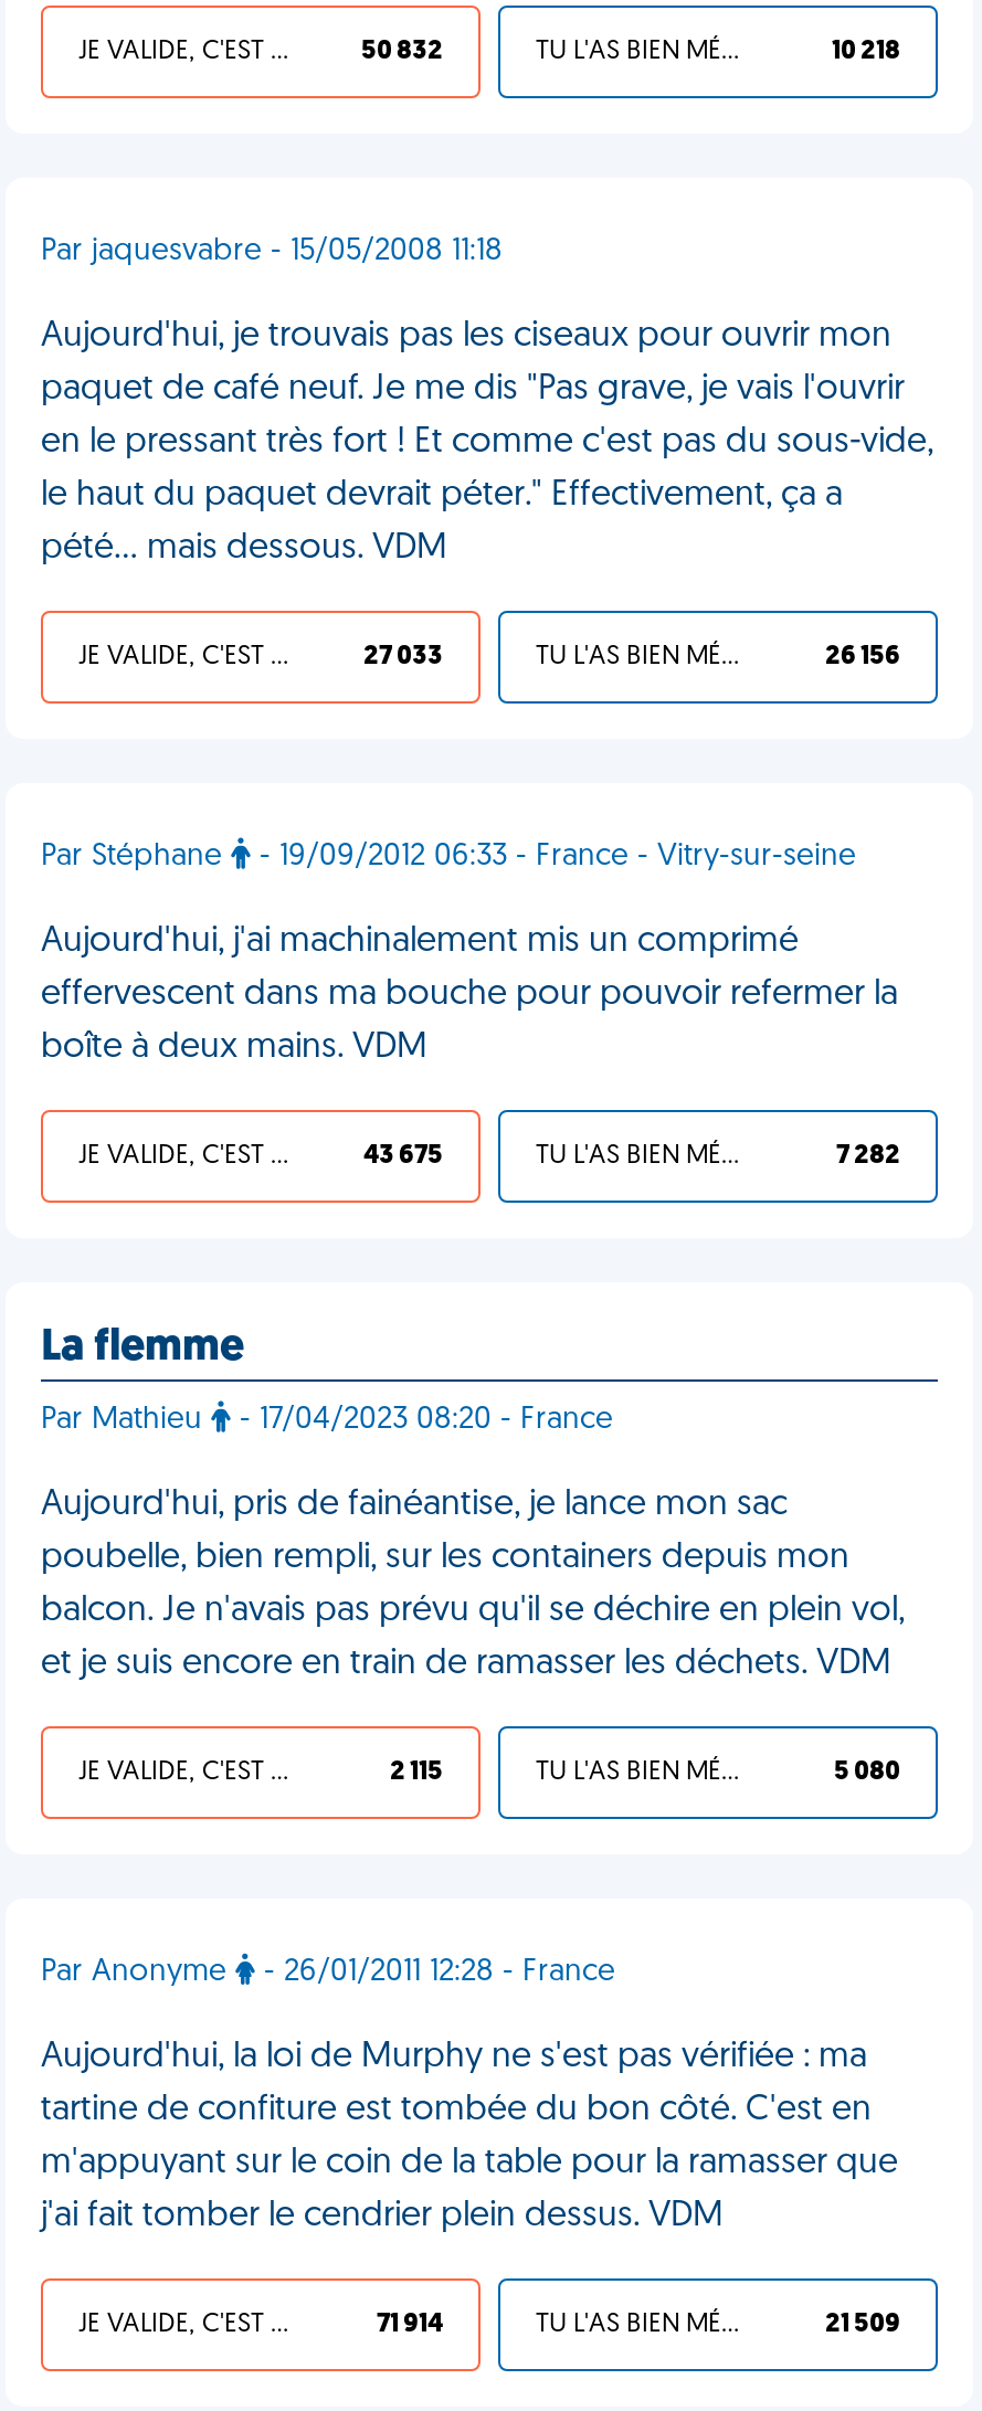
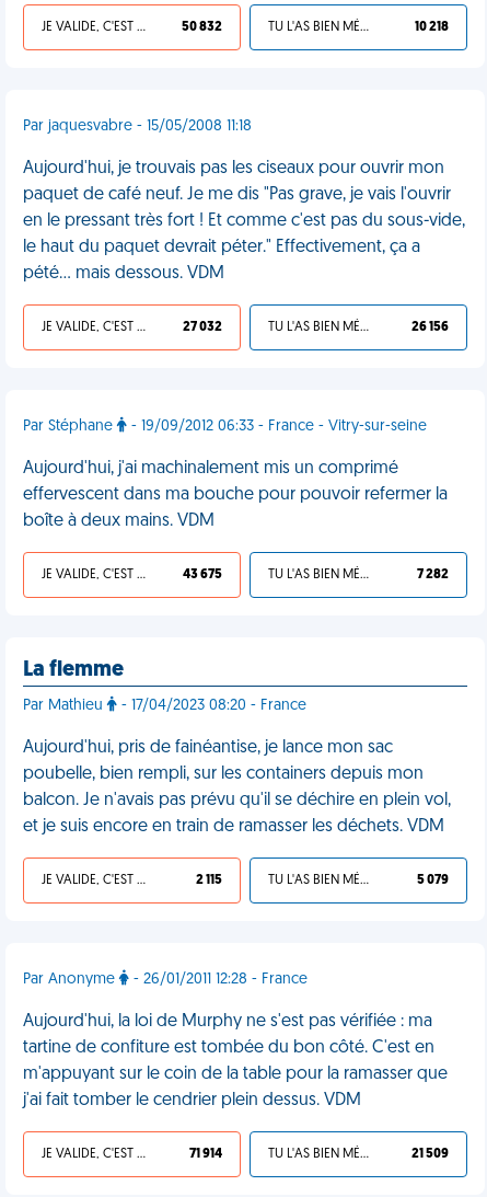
[363,644,443,670] 27 033 -> [183,321,222,334] 27 032
[834,1759,900,1786] 5 080 -> [417,874,449,887] 5 079

